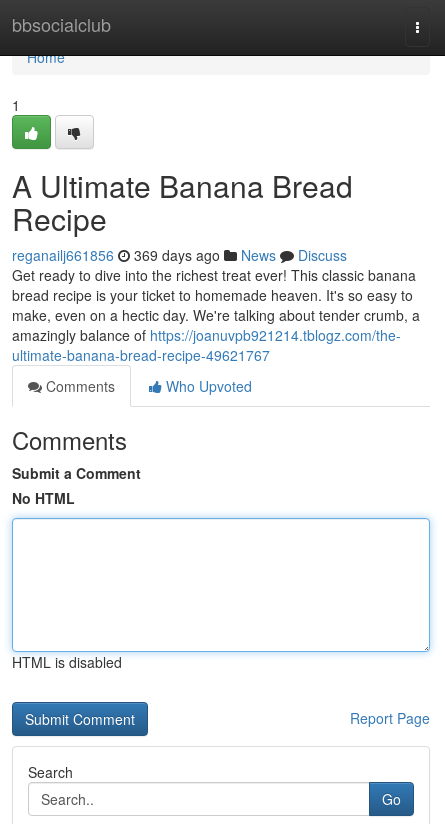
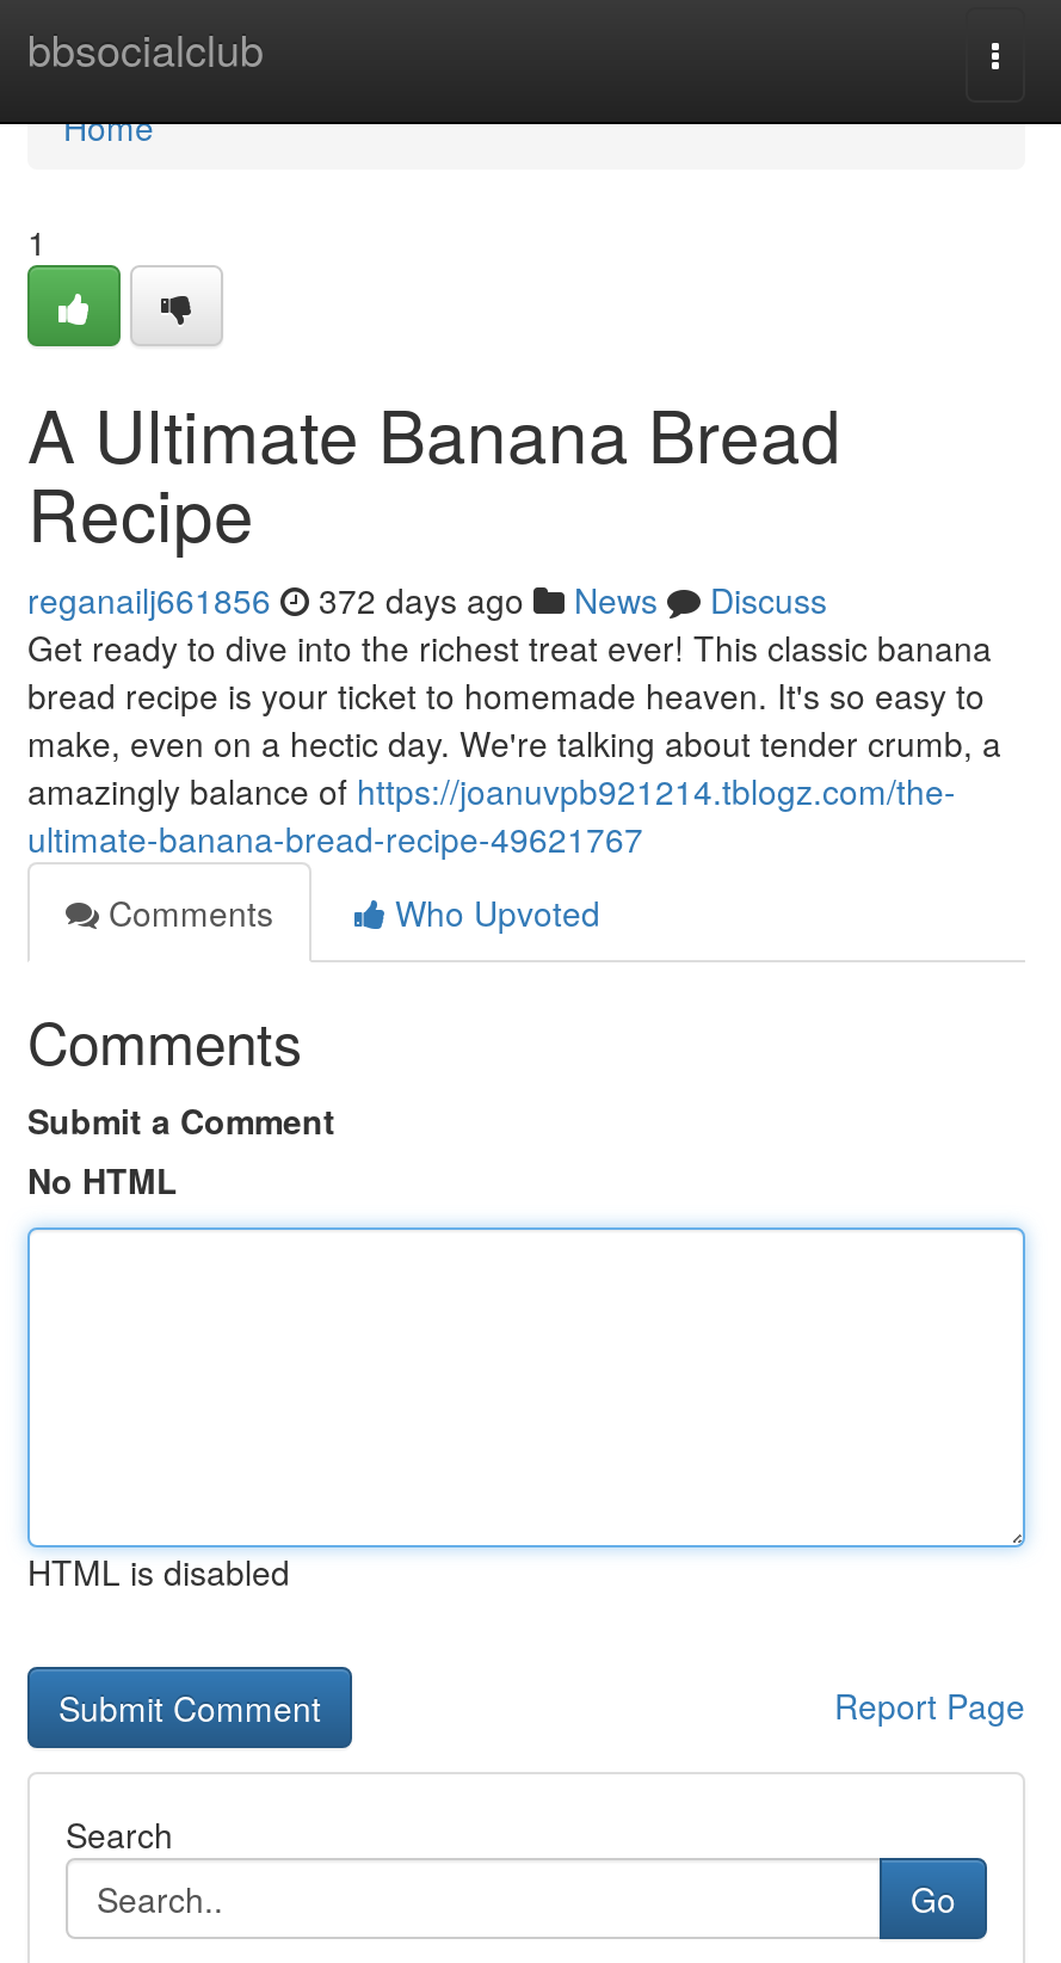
[12,245,347,265] reganailj661856 369 days ago News Discuss -> [27,576,827,623] reganailj661856 372 days ago News Discuss

